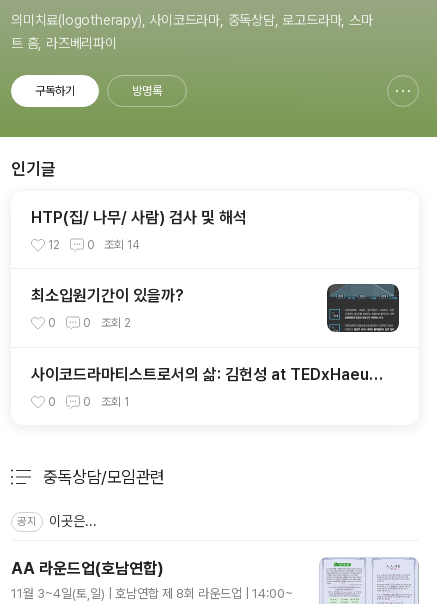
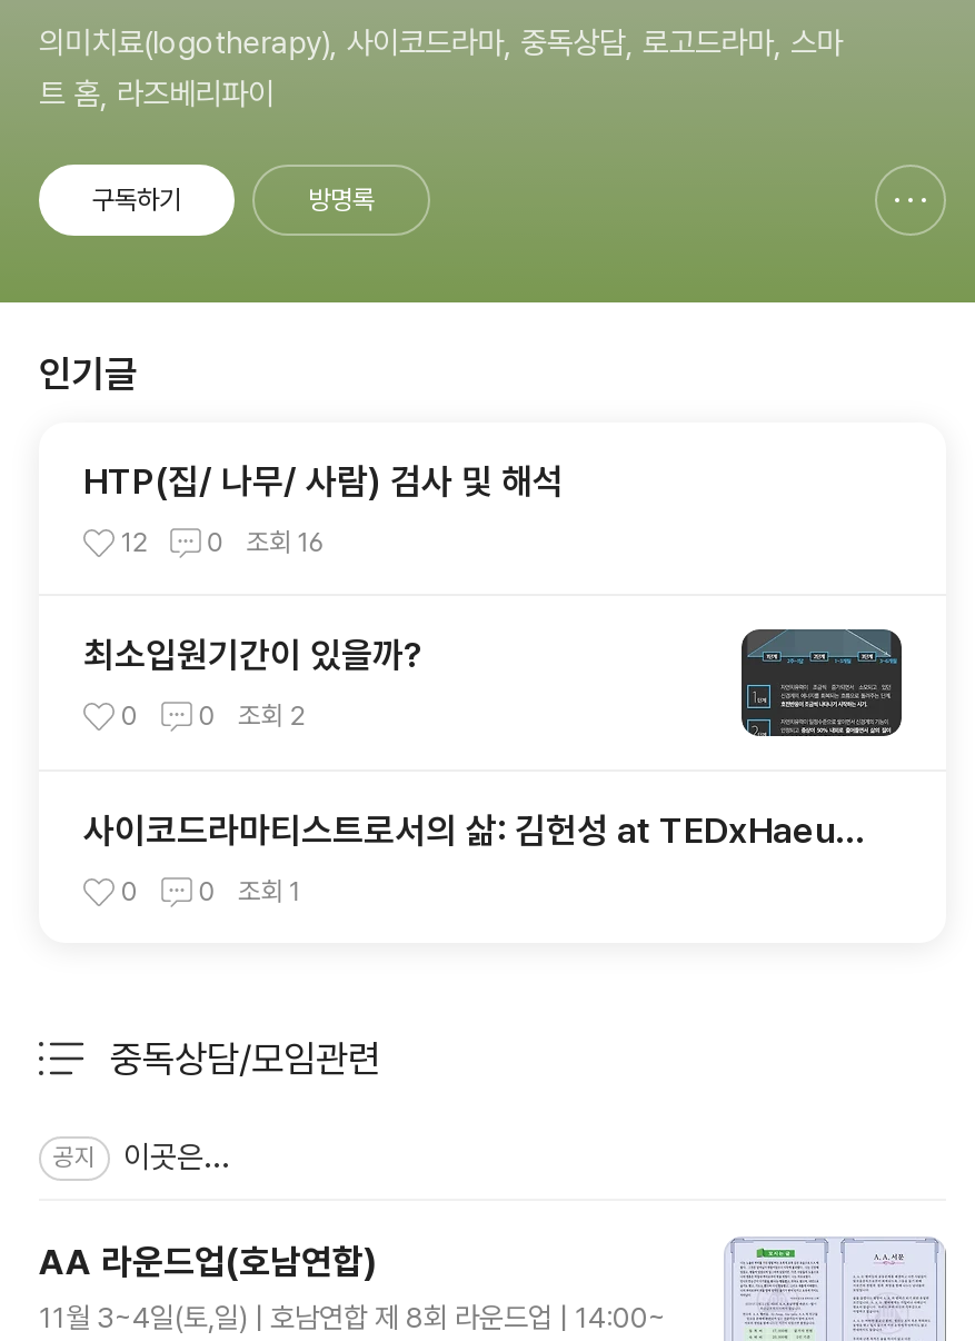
[48,238,140,252] 12 0 조회 14 -> [121,527,327,558] 12 0 조회 16

